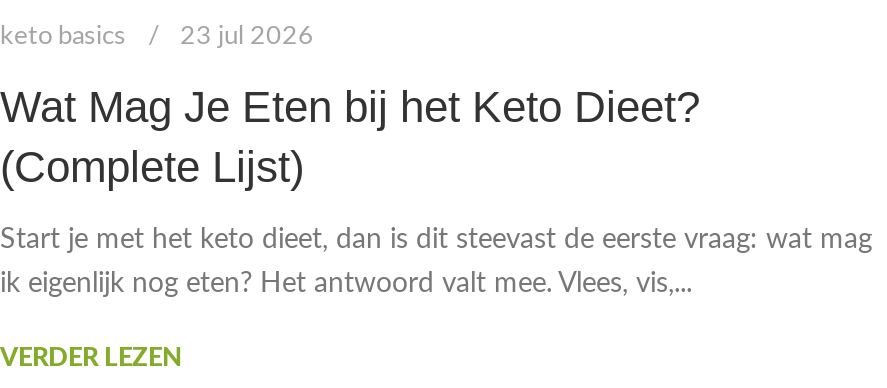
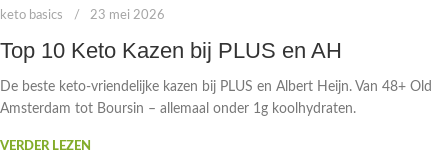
[180,24,314,50] 23 jul 2026 -> [90,9,165,22] 23 mei 2026
[0,82,700,192] Wat Mag Je Eten bij het Keto Dieet? | (Complete Lijst) -> [0,38,342,63] Top 10 Keto Kazen bij PLUS en AH
[0,226,872,254] Start je met het keto dieet, dan is dit steevast de eerste vraag: wat mag -> [0,80,432,94] De beste keto-vriendelijke kazen bij PLUS en Albert Heijn. Van 48+ Old
[0,270,692,298] ik eigenlijk nog eten? Het antwoord valt mee. Vlees, vis,... -> [0,102,356,116] Amsterdam tot Boursin – allemaal onder 1g koolhydraten.

